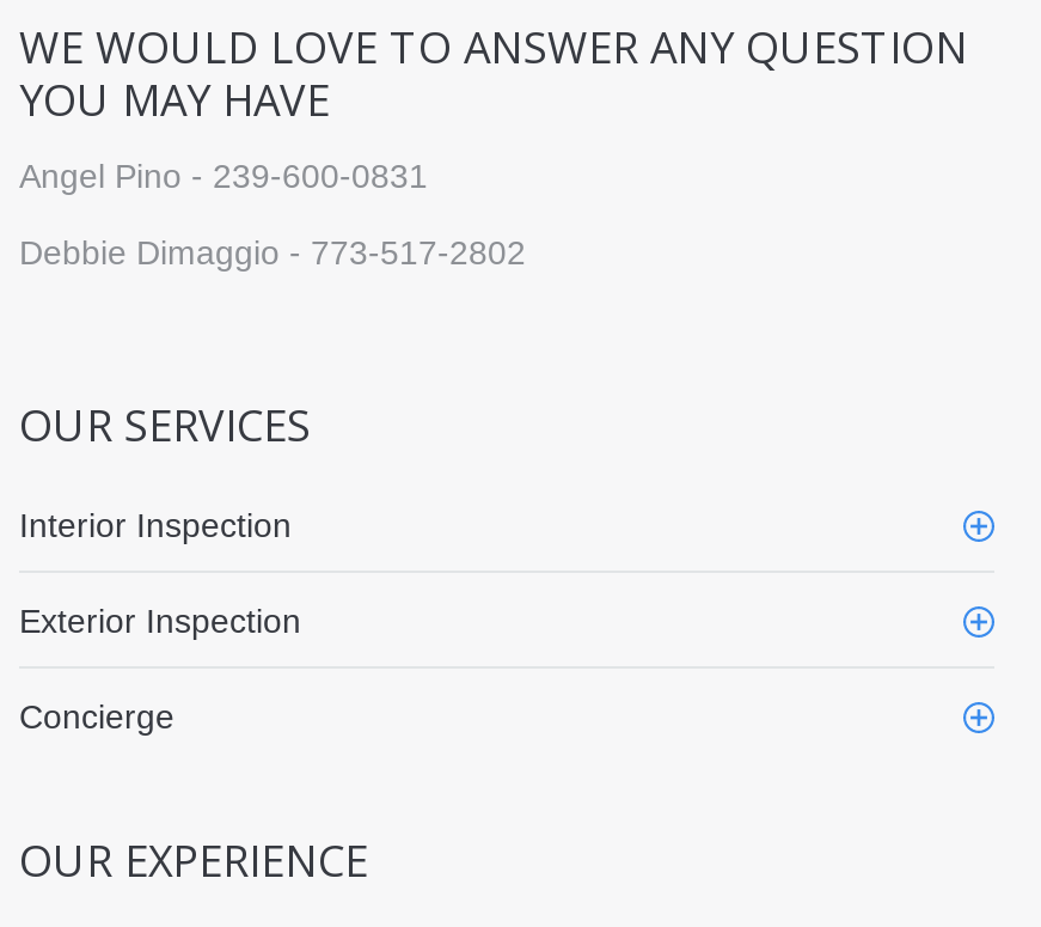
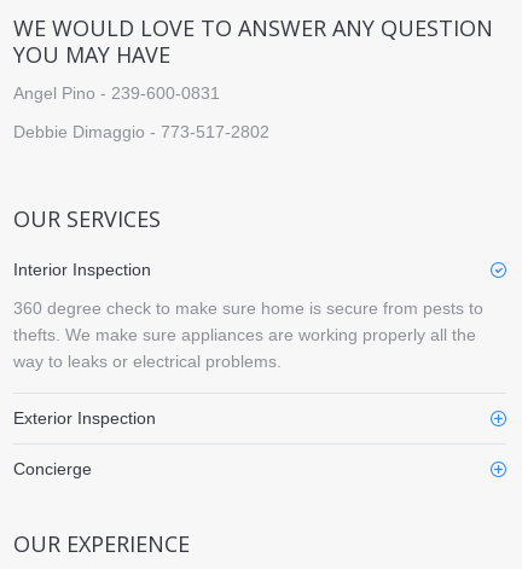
none -> [13,298,483,370] 360 degree check to make sure home is secure from pests to | thefts. We make sure appliances are working properly all the | way to leaks or electrical problems.

